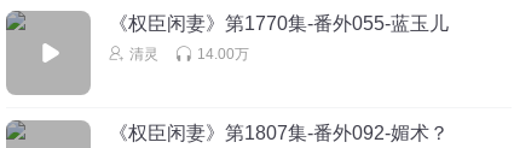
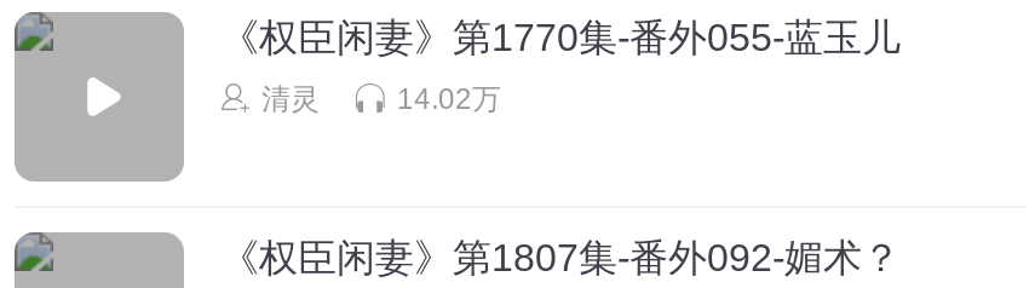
[197,45,249,62] 14.00万 -> [397,81,501,115] 14.02万

